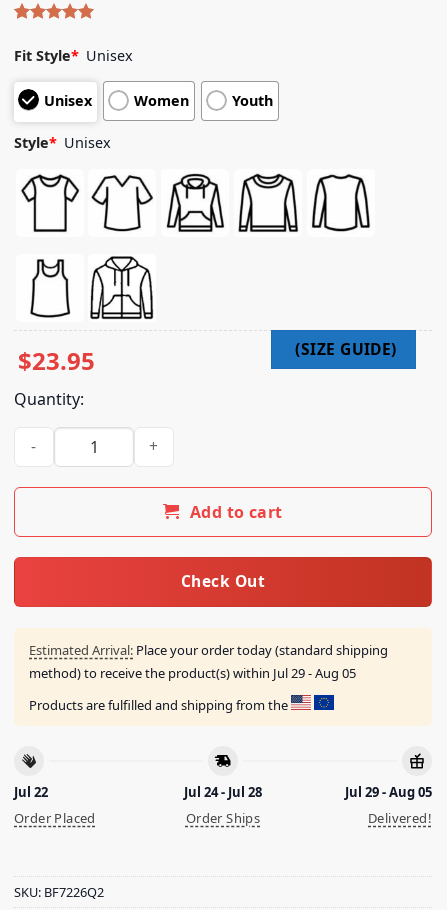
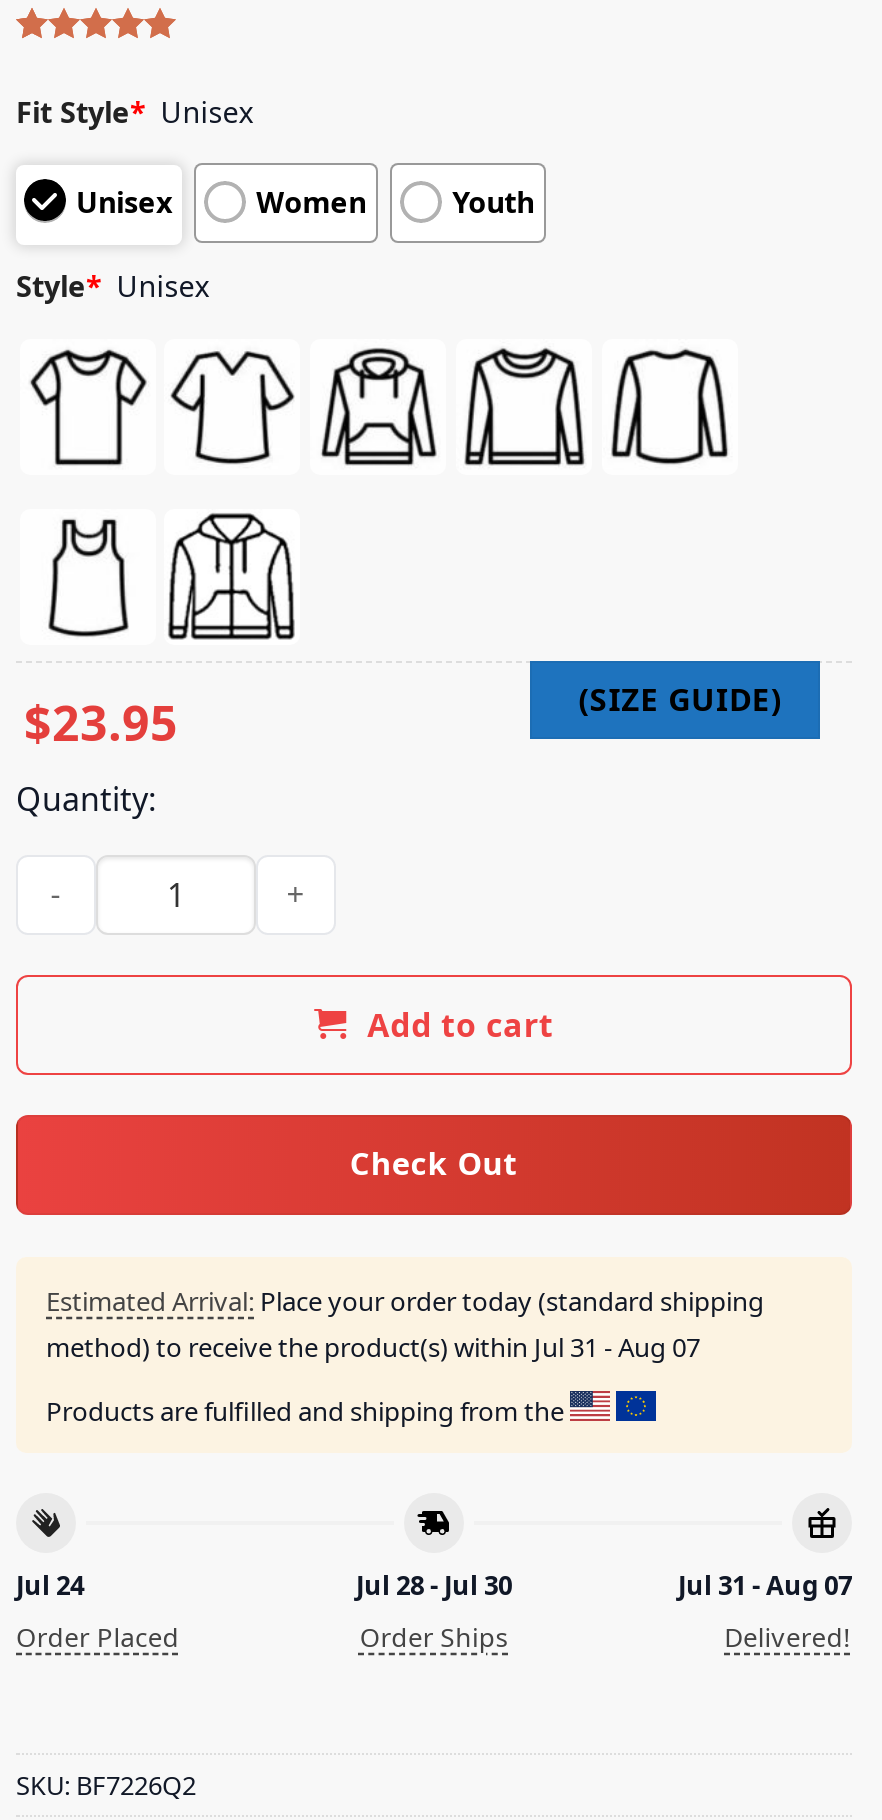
[29,664,356,682] method) to receive the product(s) within Jul 29 - Aug 05 -> [46,1329,700,1365] method) to receive the product(s) within Jul 31 - Aug 07
[14,783,48,801] Jul 22 -> [16,1568,84,1604] Jul 24
[184,783,262,801] Jul 24 - Jul 28 -> [356,1568,512,1604] Jul 28 - Jul 30
[345,783,432,801] Jul 29 - Aug 05 -> [678,1568,852,1604] Jul 31 - Aug 07

